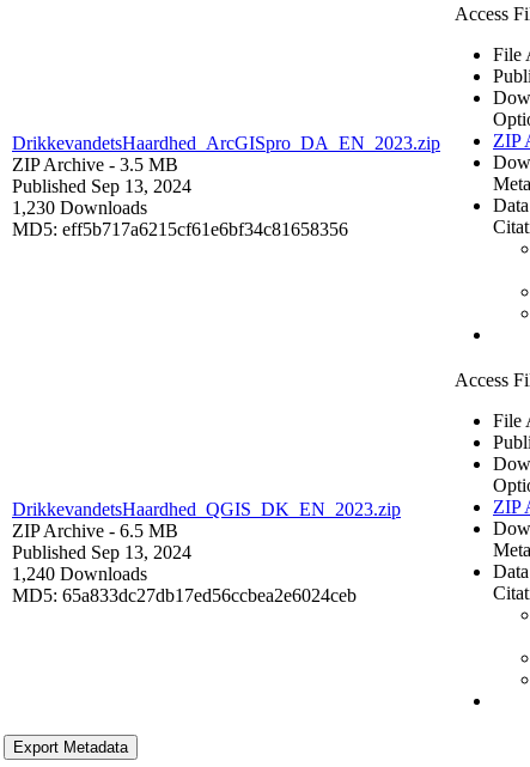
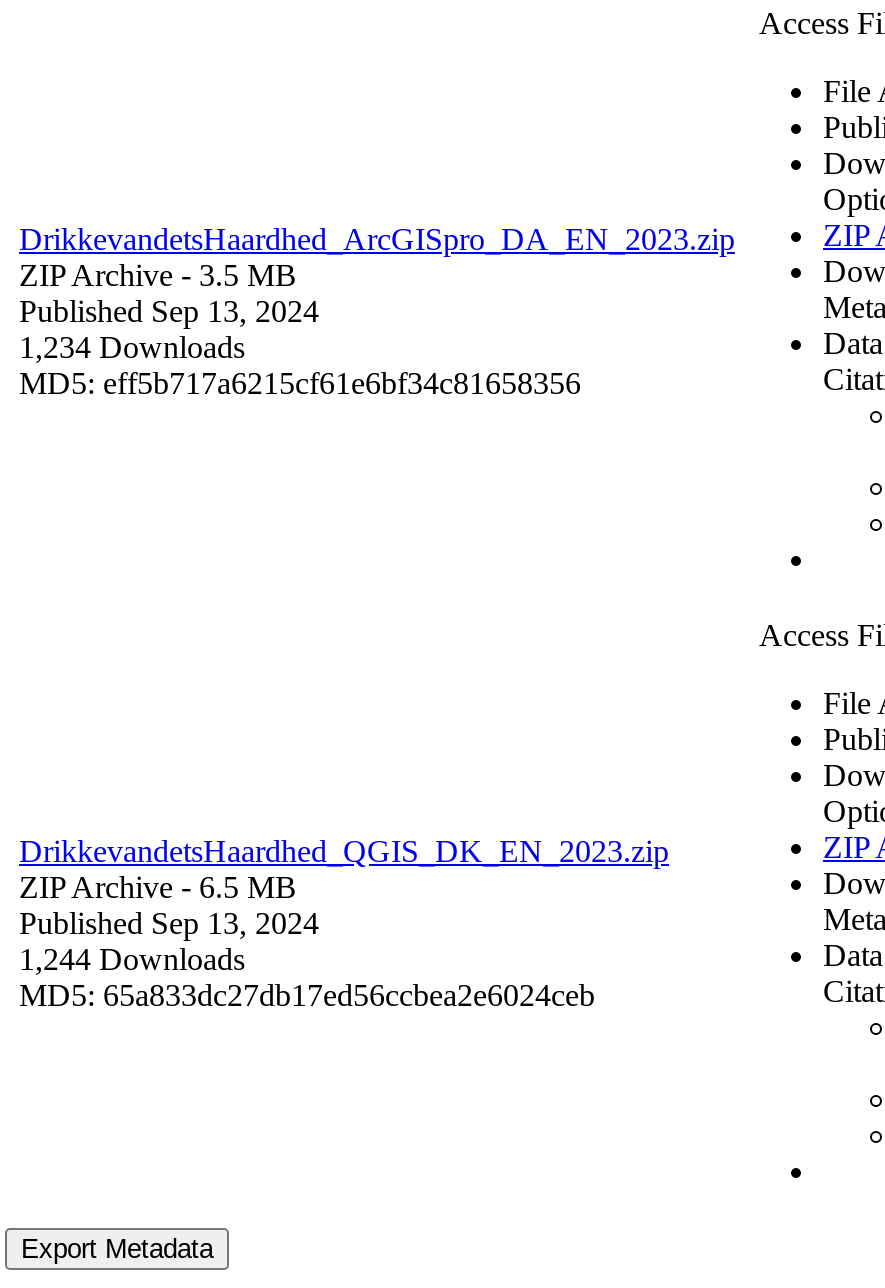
[12,197,147,217] 1,230 Downloads -> [19,329,245,363] 1,234 Downloads
[12,563,147,584] 1,240 Downloads -> [19,941,245,975] 1,244 Downloads

